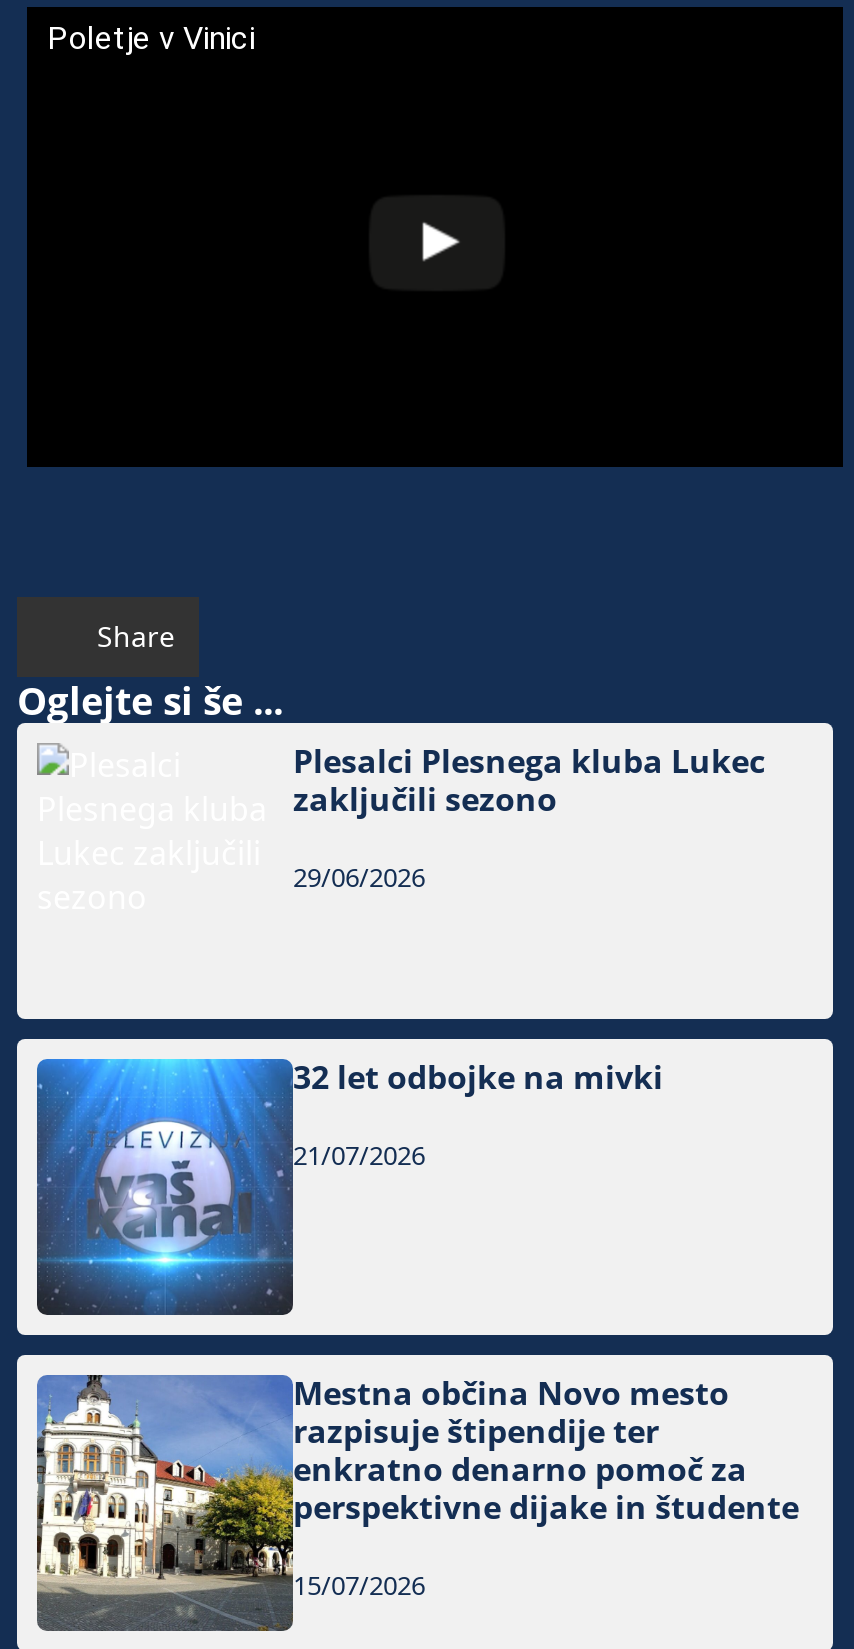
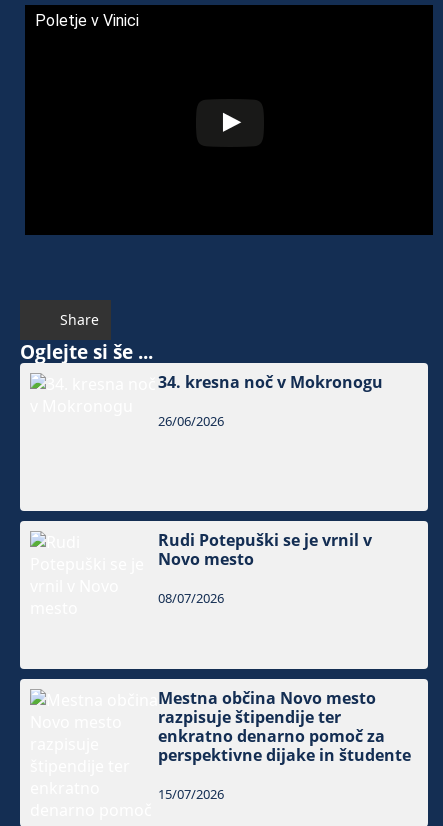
[293,739,765,821] Plesalci Plesnega kluba Lukec | zaključili sezono -> [158,371,383,393] 34. kresna noč v Mokronogu
[293,859,425,895] 29/06/2026 -> [158,412,224,430] 26/06/2026
[35,1057,295,1317] [image] -> none
[293,1055,663,1099] 32 let odbojke na mivki -> [158,529,372,570] Rudi Potepuški se je vrnil v | Novo mesto
[293,1137,425,1173] 21/07/2026 -> [158,589,224,607] 08/07/2026
[35,1373,295,1633] [image] -> none

